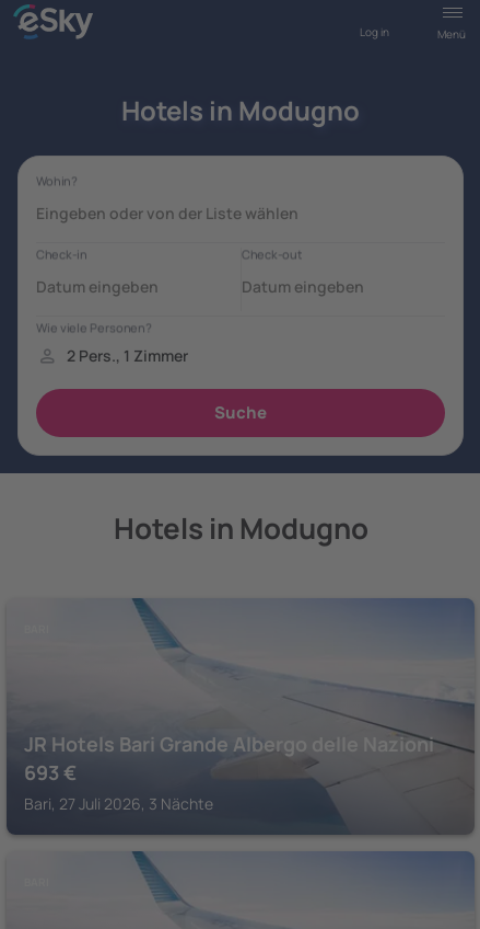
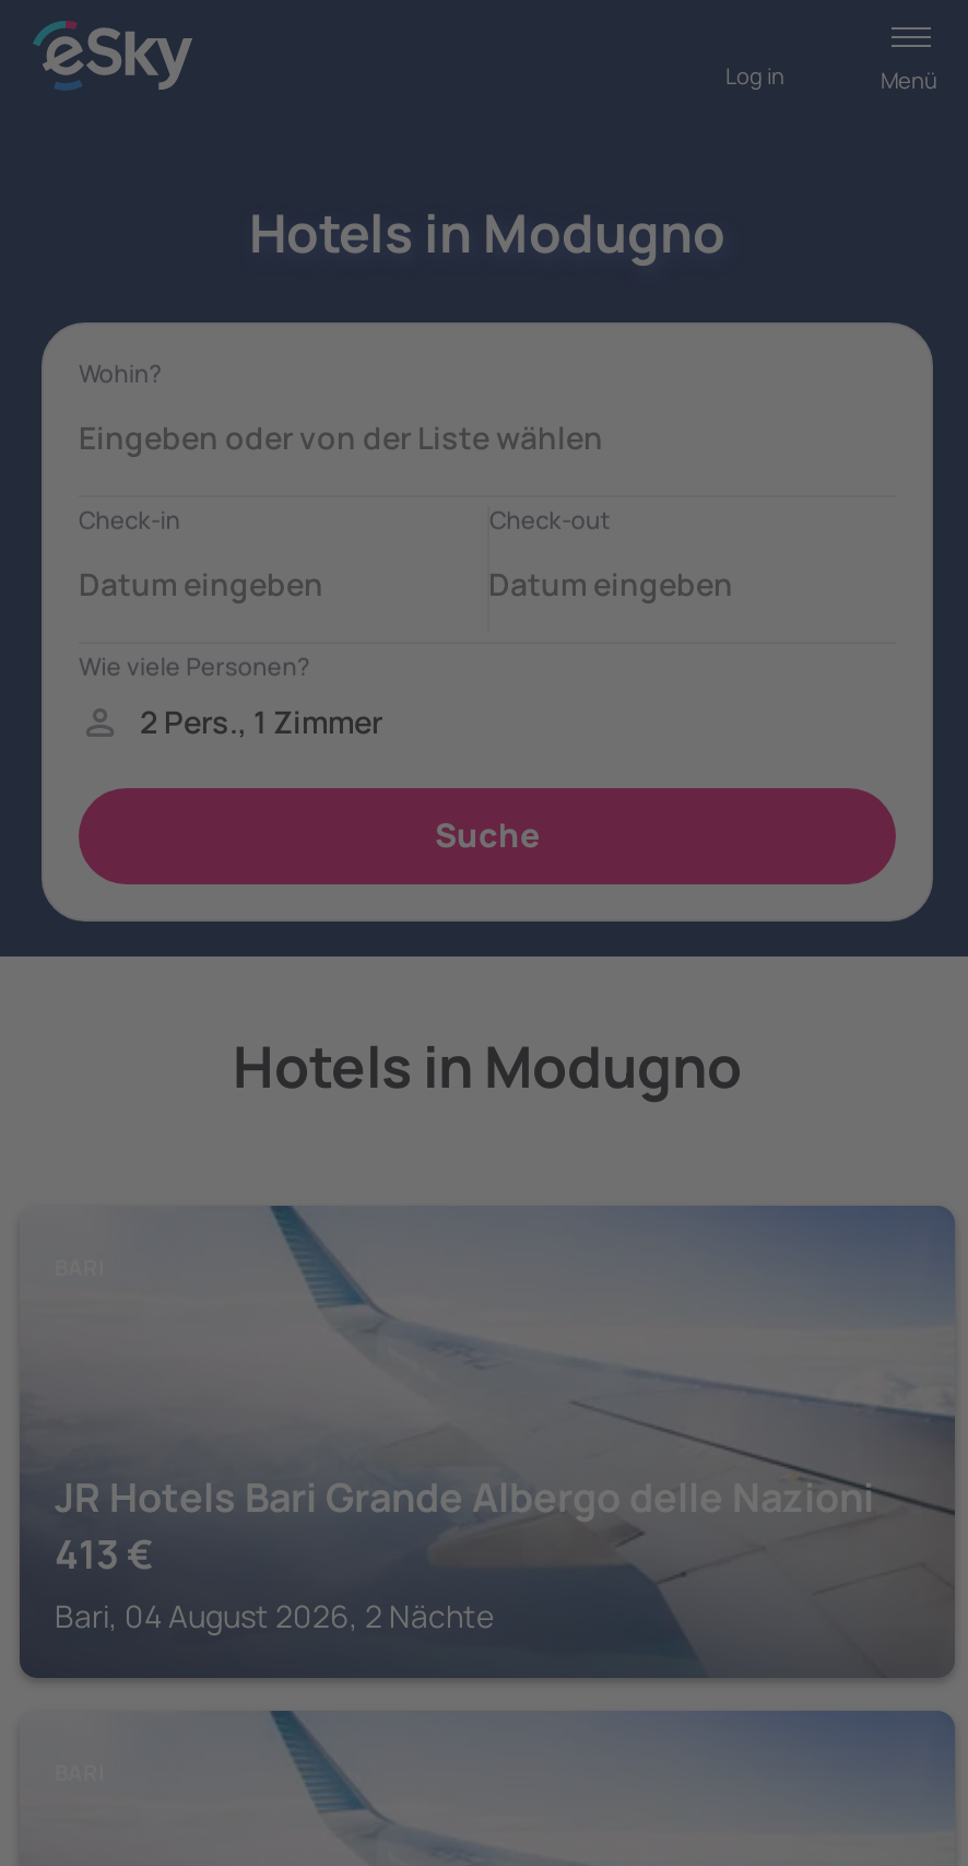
[24,759,77,785] 693 € -> [55,1527,153,1580] 413 €
[24,793,213,814] Bari, 27 Juli 2026, 3 Nächte -> [55,1595,494,1636] Bari, 04 August 2026, 2 Nächte

